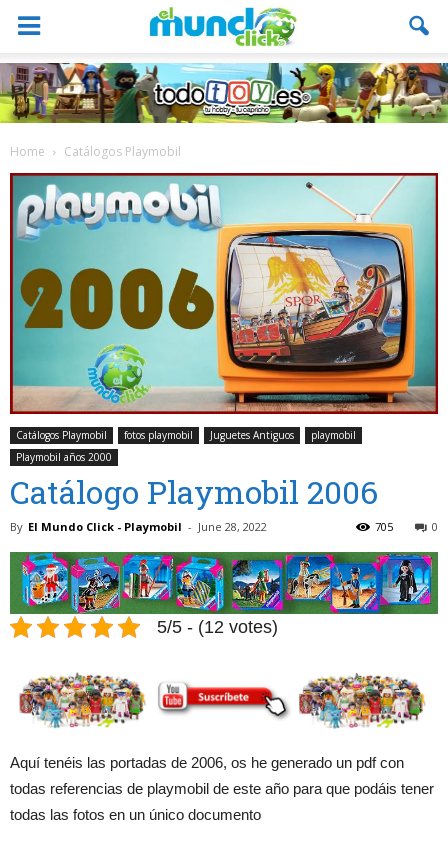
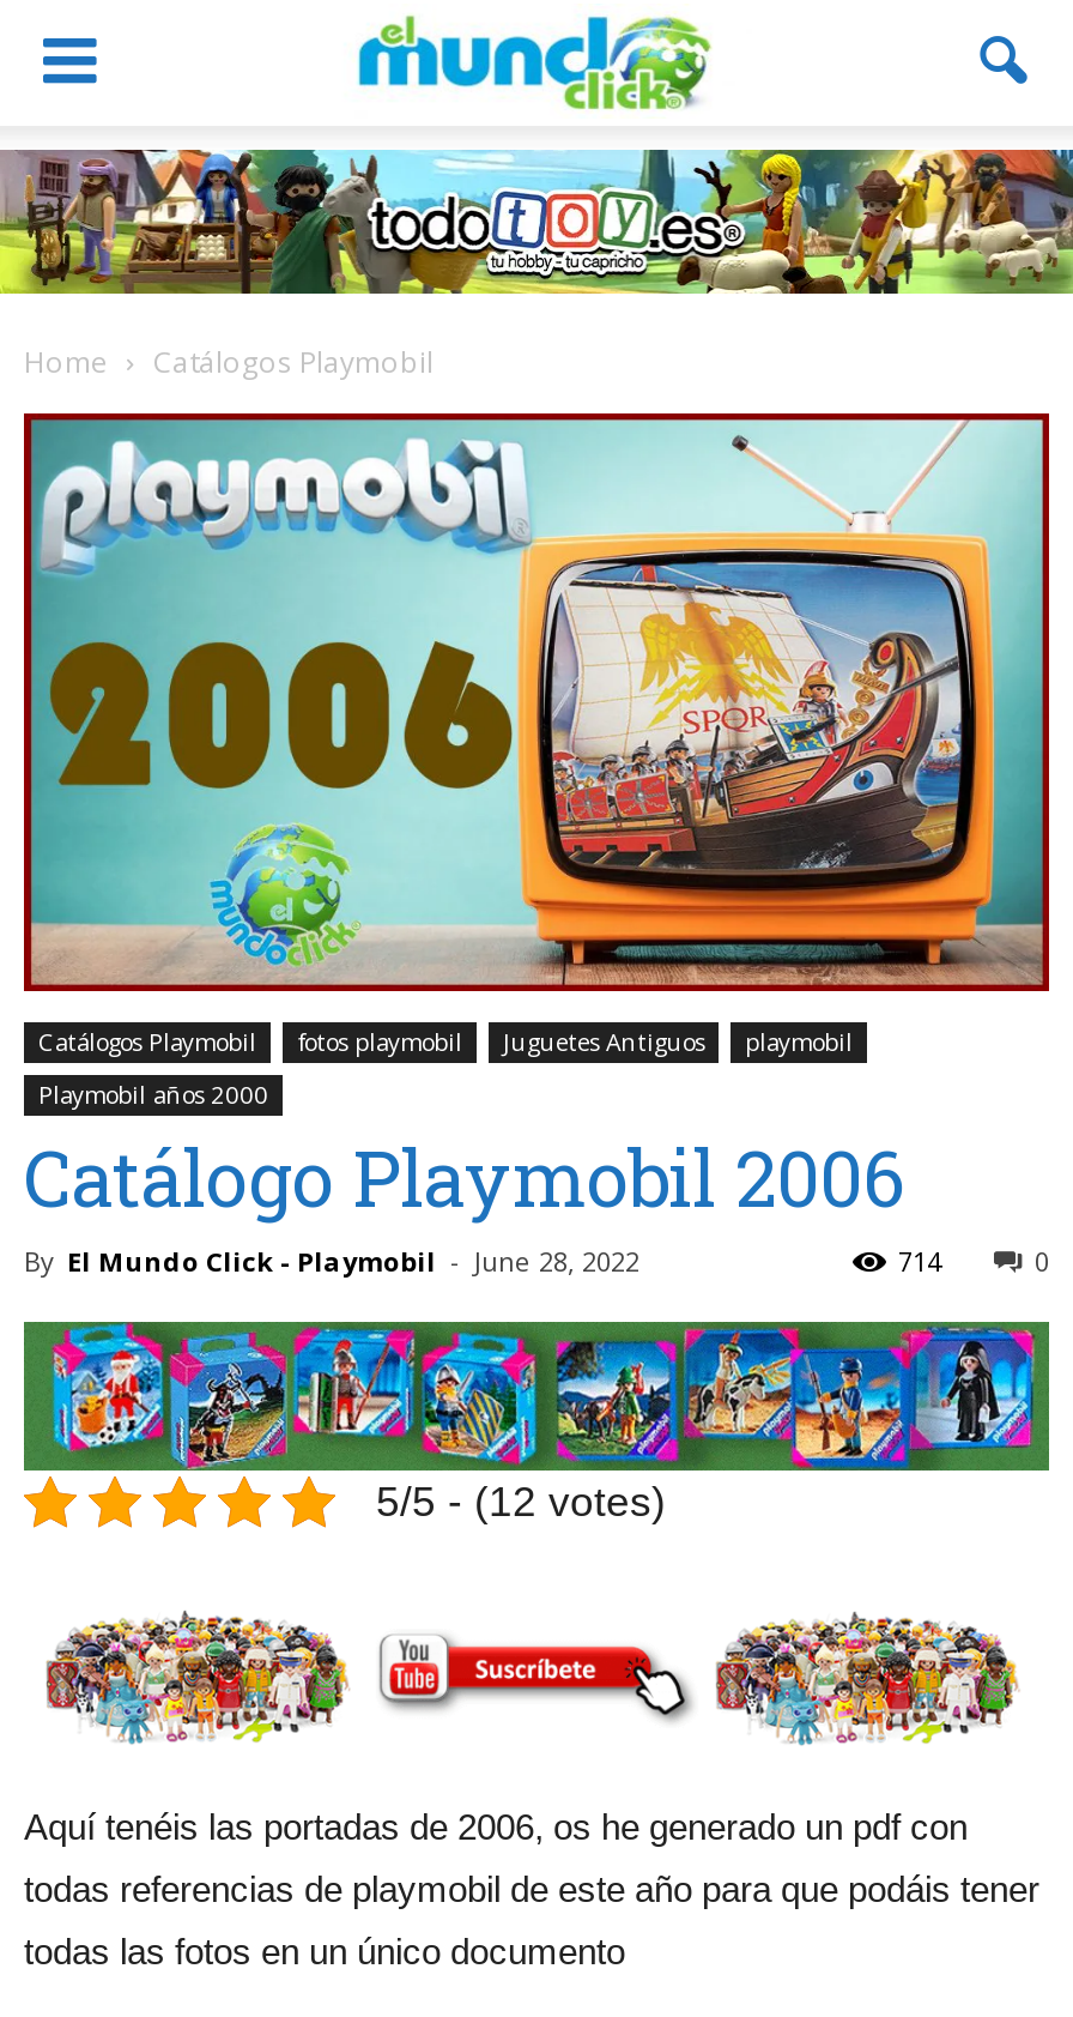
[375,519,393,534] 705 -> [898,1242,941,1278] 714

